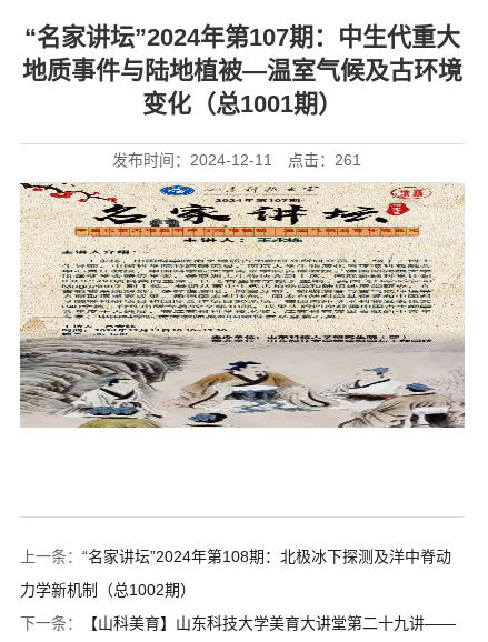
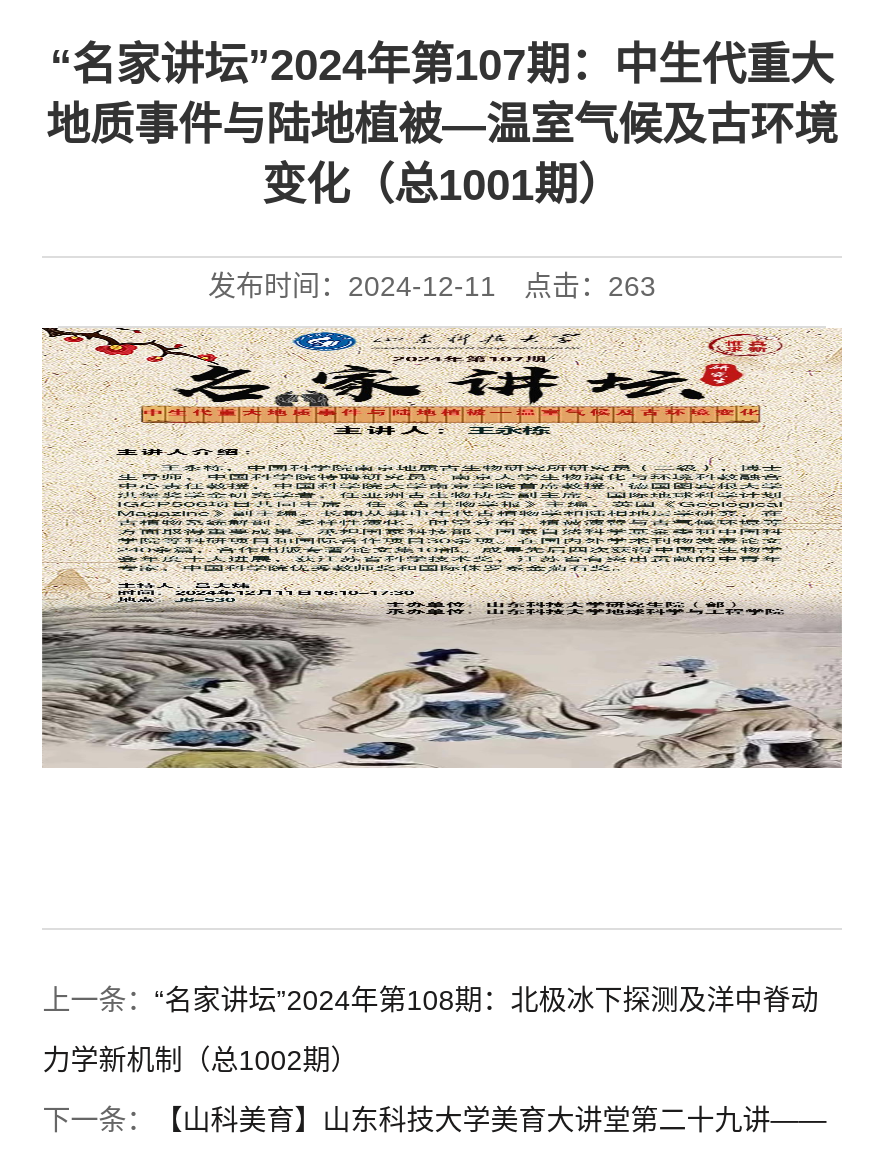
[112,151,361,169] 发布时间：2024-12-11 点击：261 -> [208,270,656,302] 发布时间：2024-12-11 点击：263

